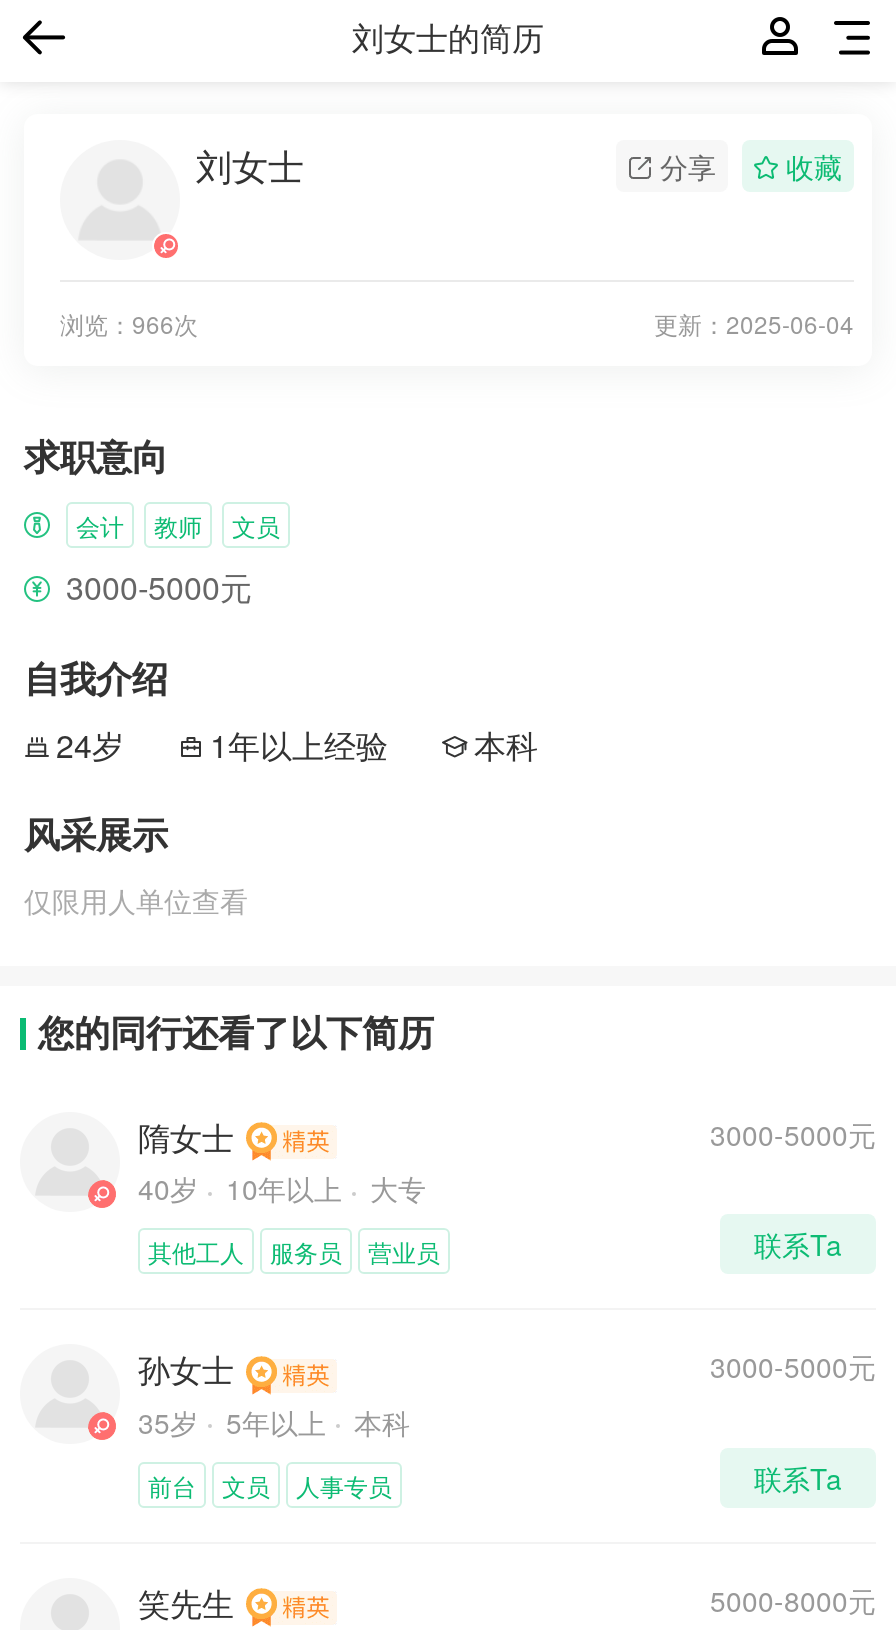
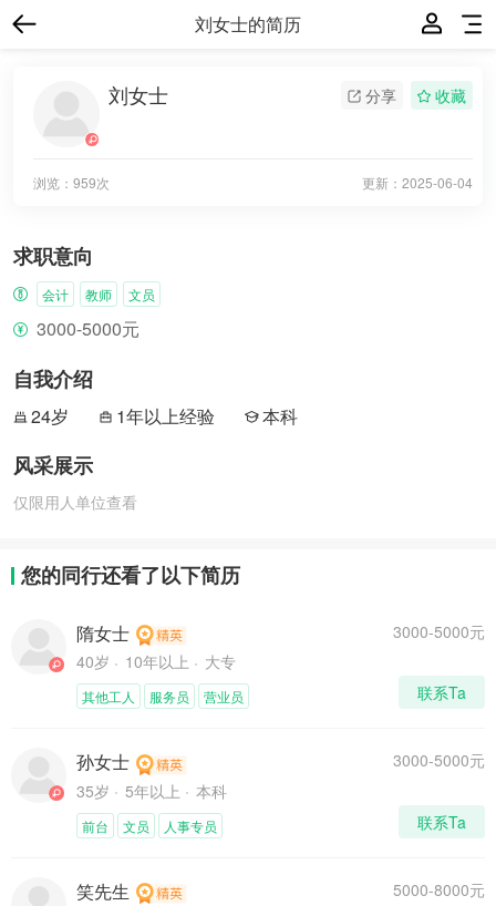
[60,306,198,340] 浏览：966次 -> [33,173,110,192] 浏览：959次

